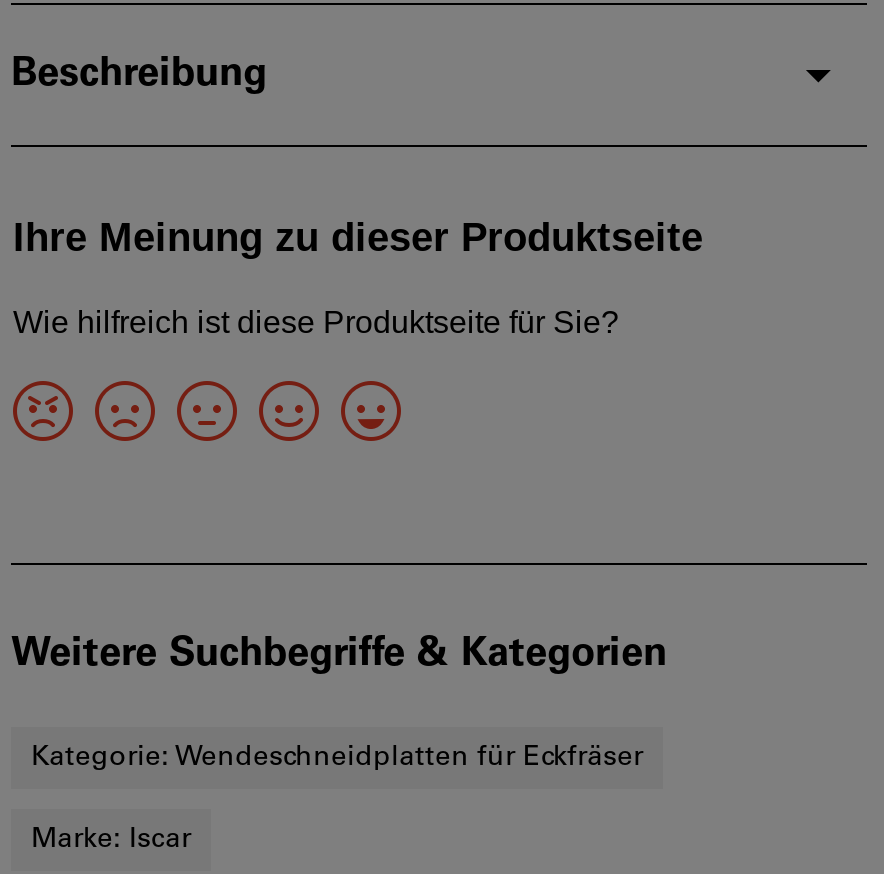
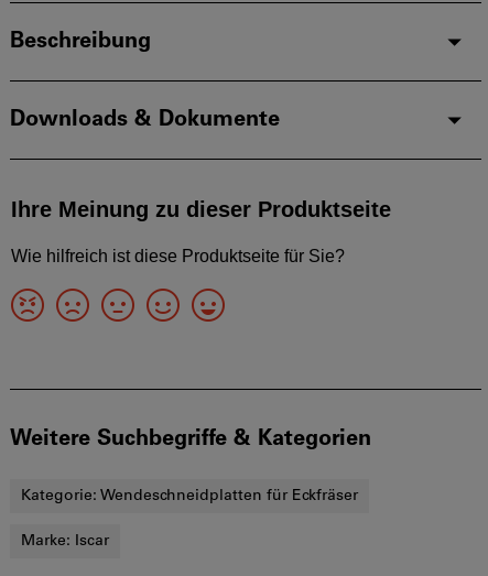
none -> [10,109,280,131] Downloads & Dokumente

